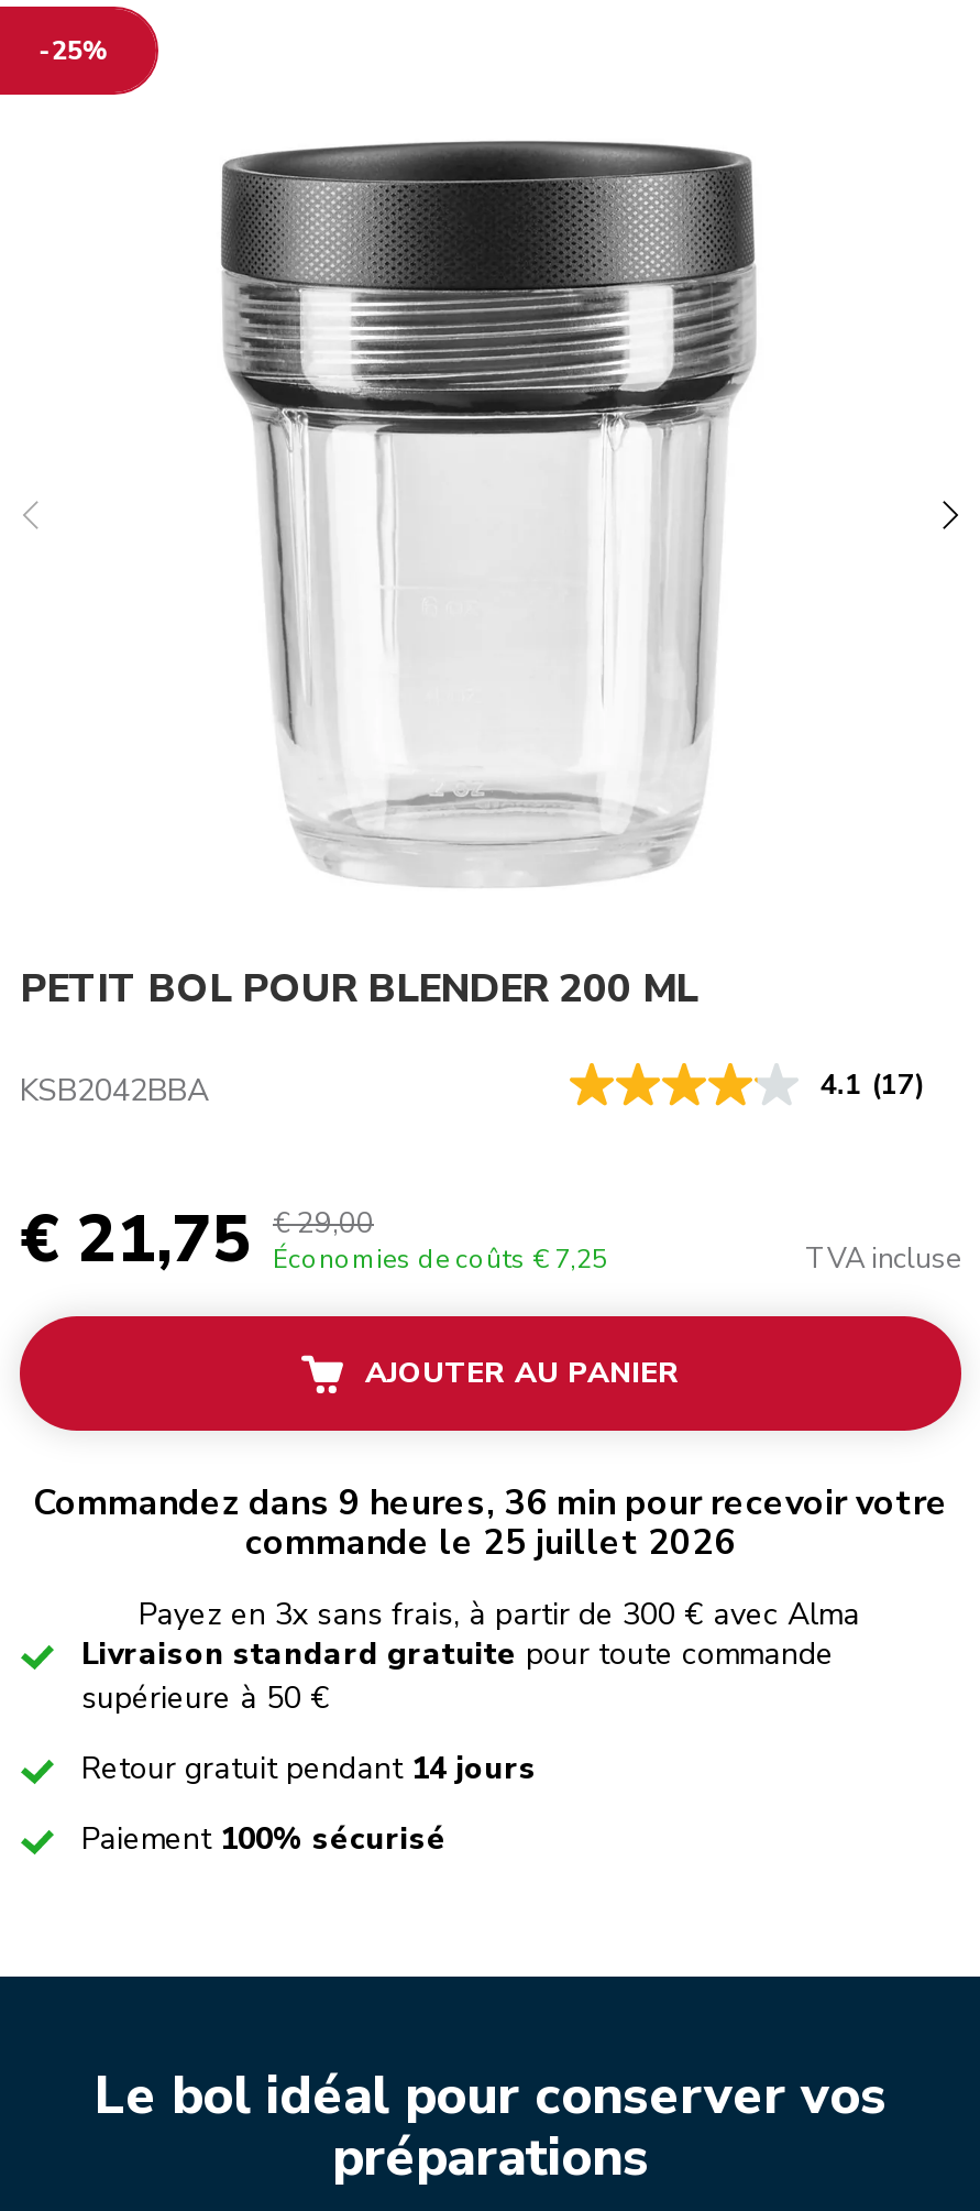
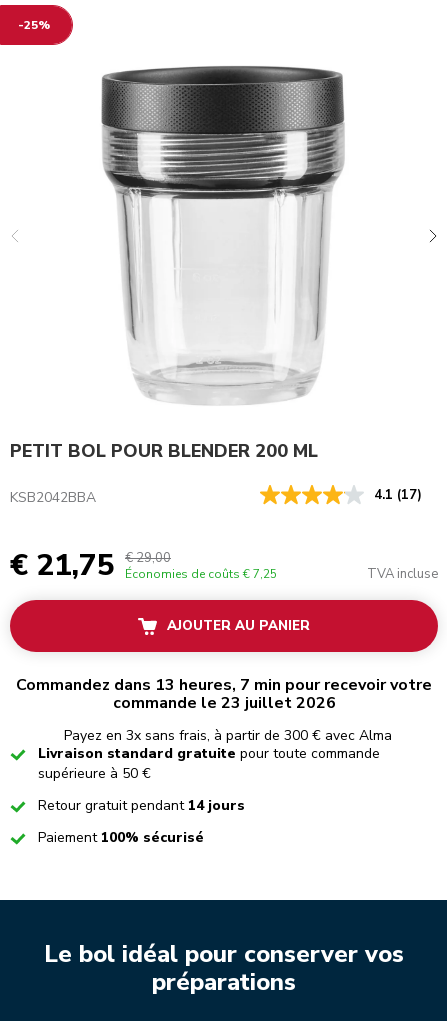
[33,1480,948,1528] Commandez dans 9 heures, 36 min pour recevoir votre -> [16,674,432,696] Commandez dans 13 heures, 7 min pour recevoir votre
[245,1520,736,1568] commande le 25 juillet 2026 -> [112,692,335,714] commande le 23 juillet 2026

